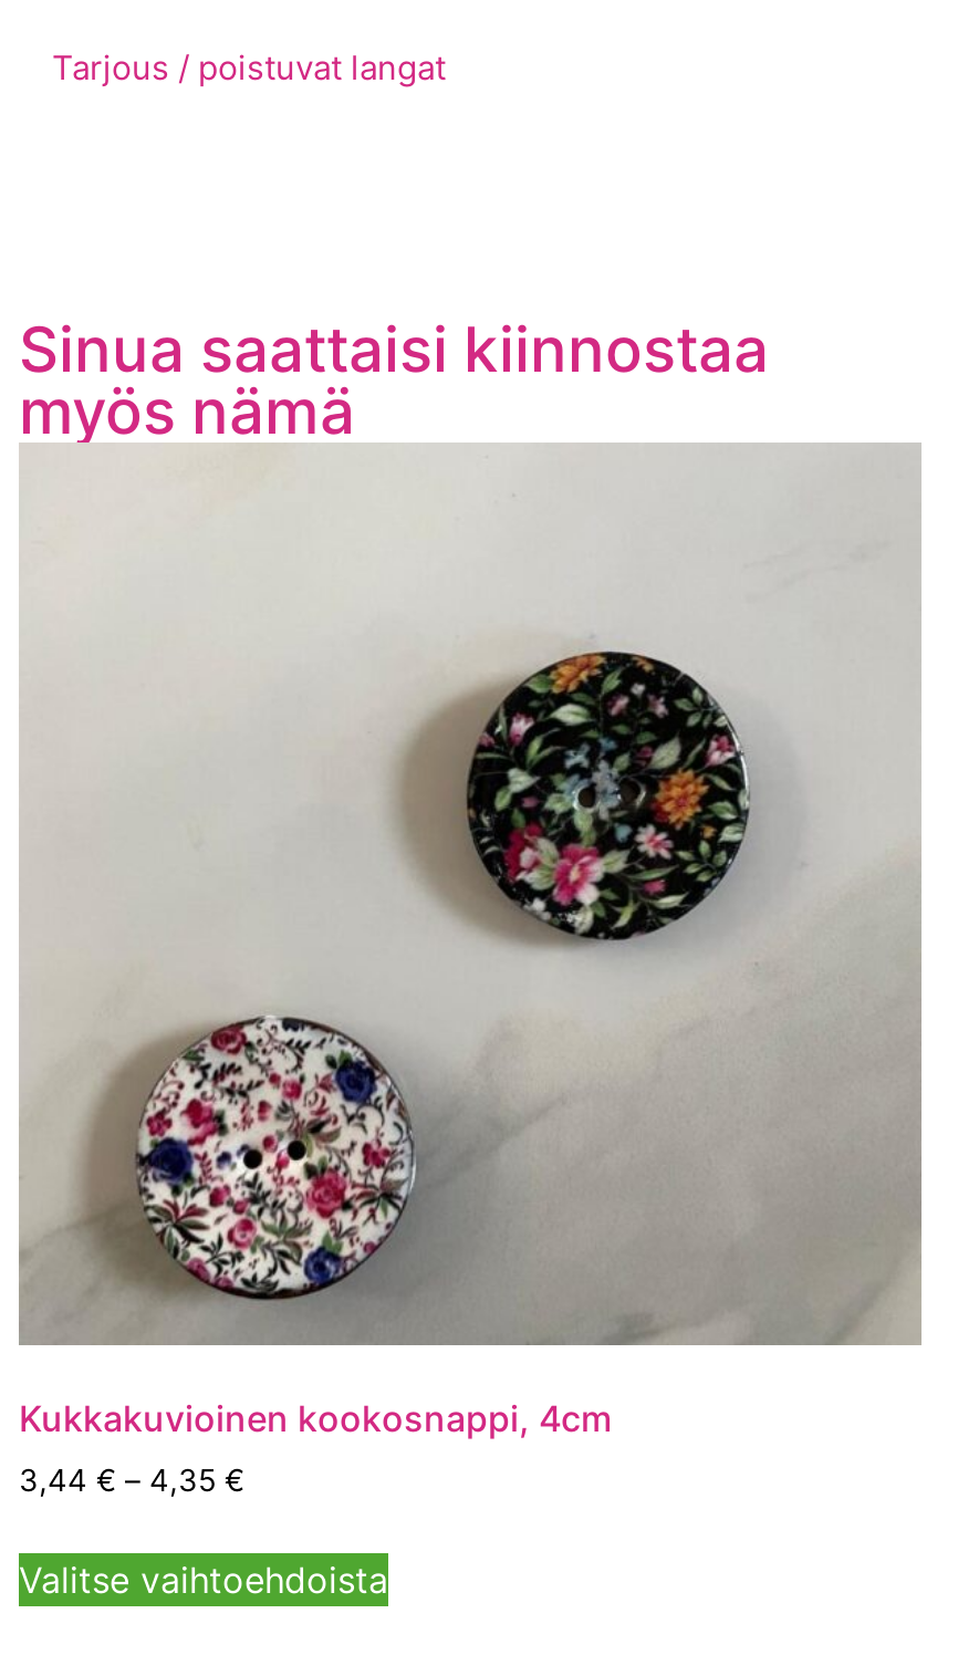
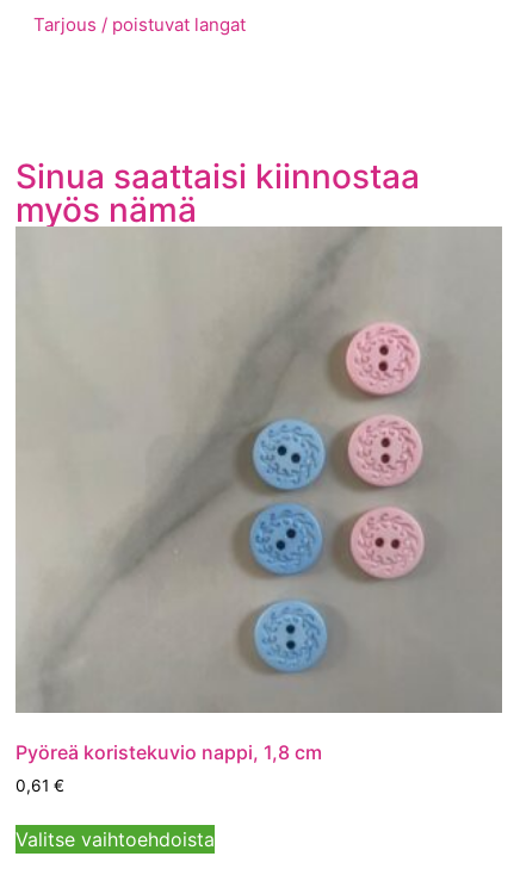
[19,445,917,1441] [image] | Kukkakuvioinen kookosnappi, 4cm -> [16,226,501,765] [image] | Pyöreä koristekuvio nappi, 1,8 cm
[19,1463,244,1499] 3,44 €– 4,35 € -> [16,777,64,796] 0,61 €

